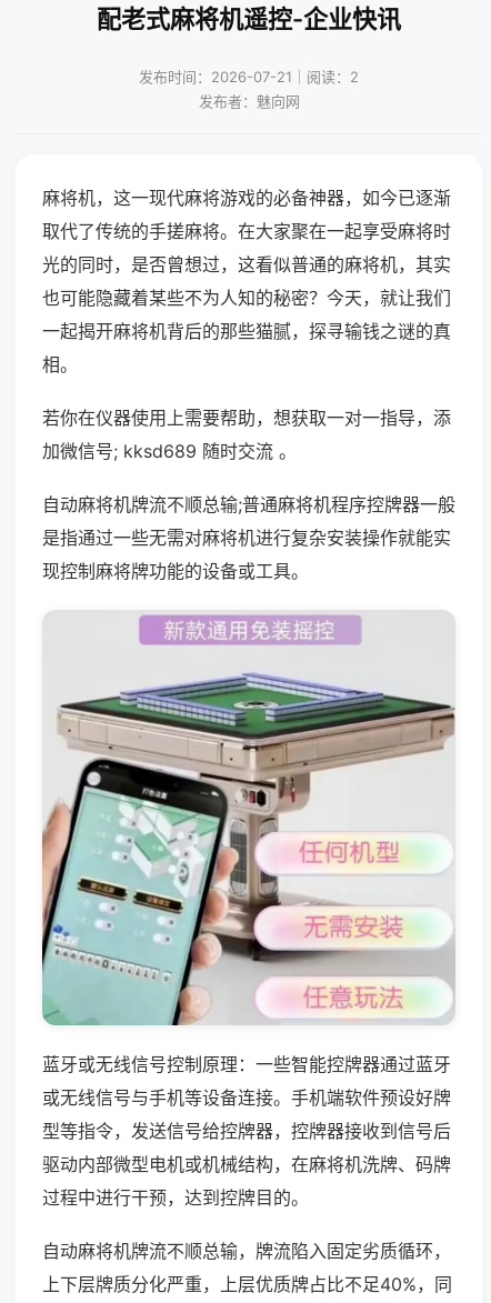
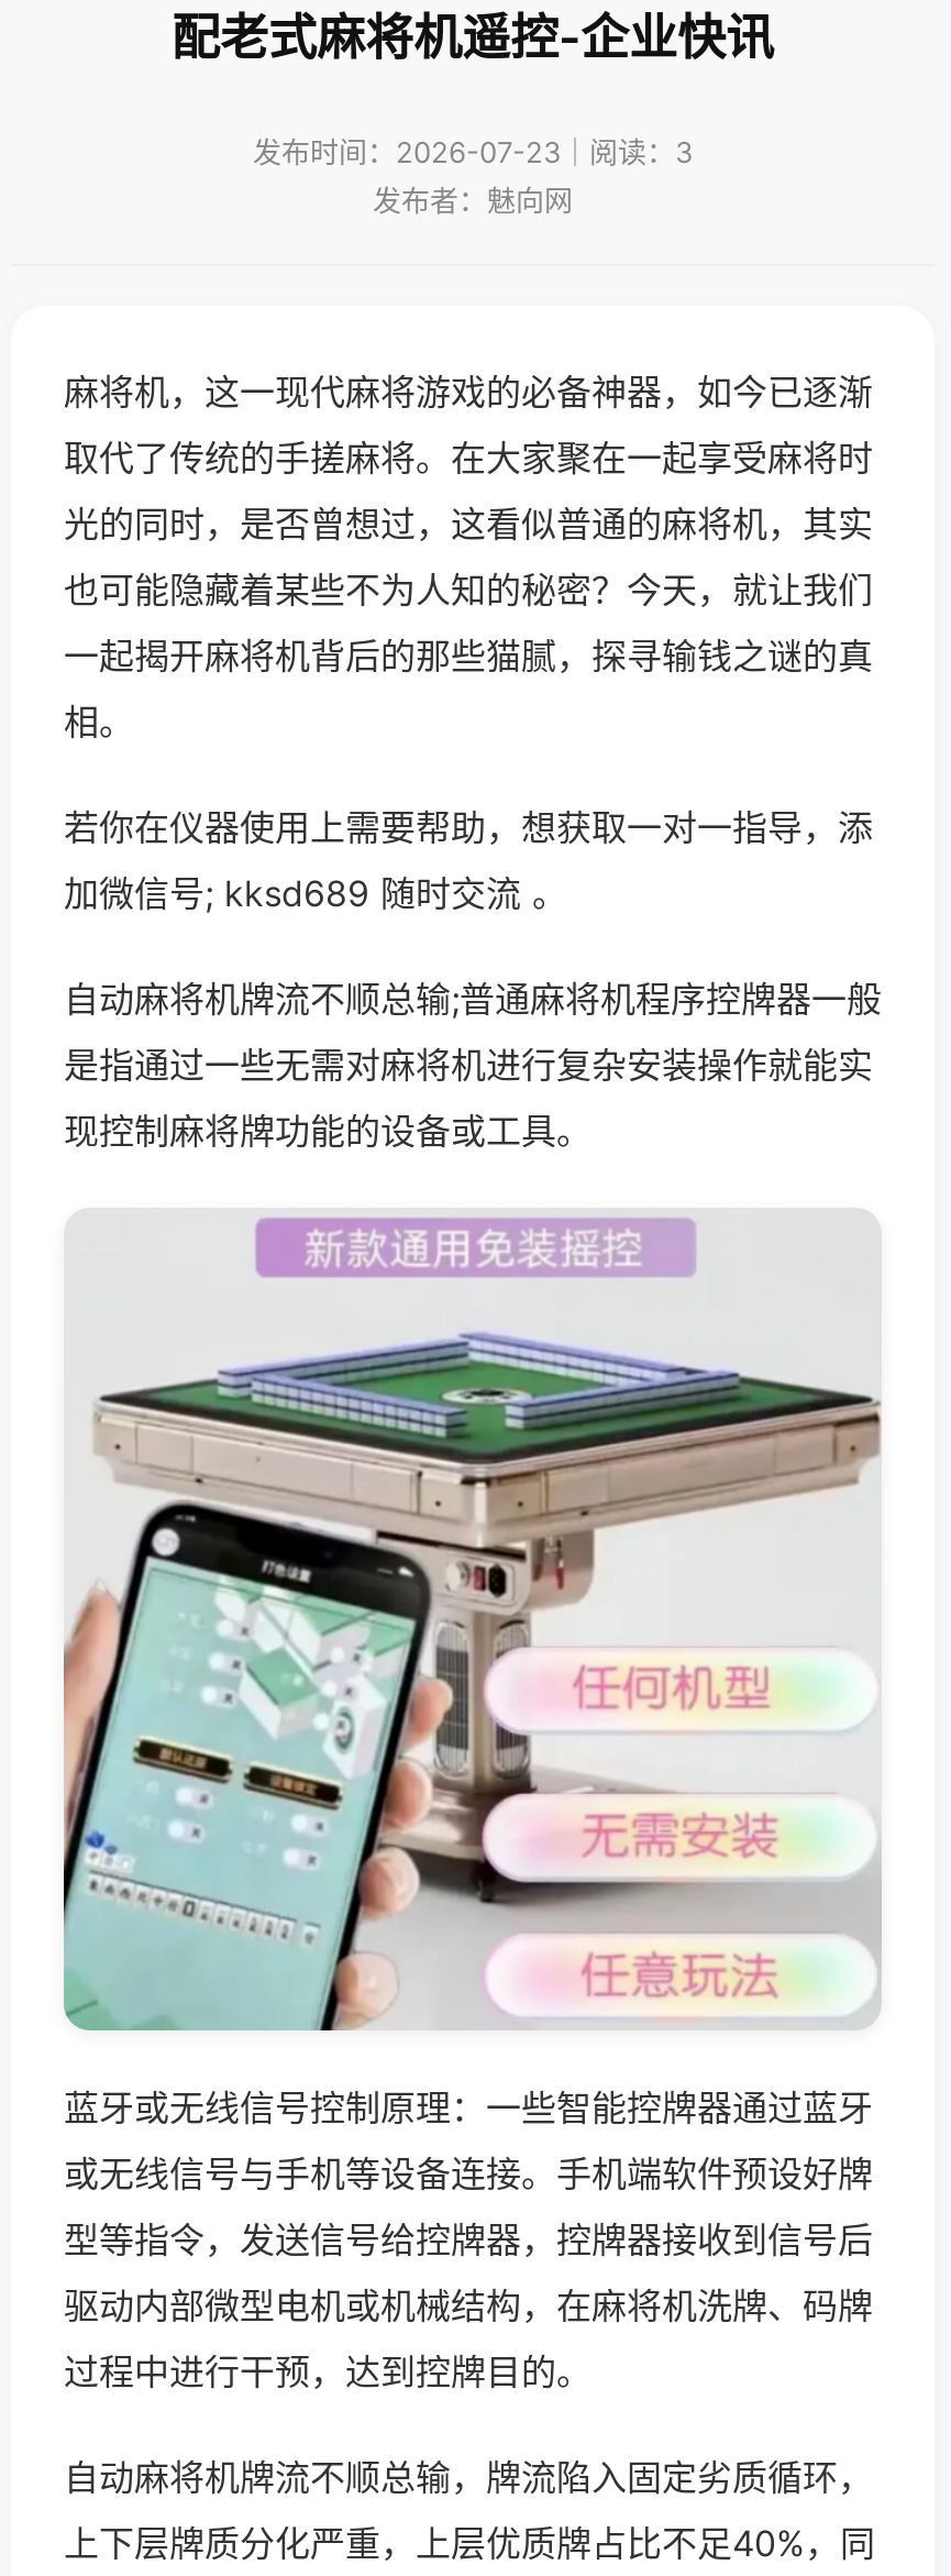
[139,68,359,86] 发布时间：2026-07-21｜阅读：2 -> [253,134,693,169] 发布时间：2026-07-23｜阅读：3

